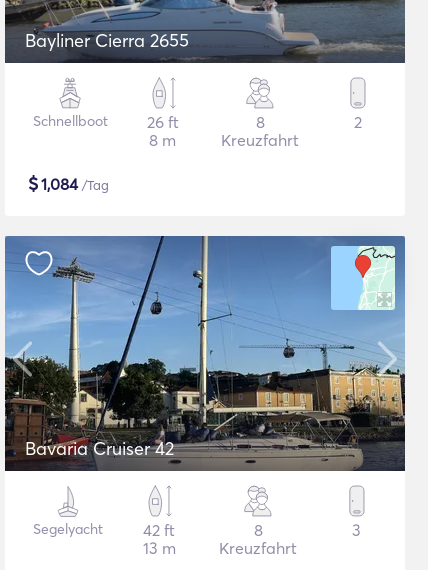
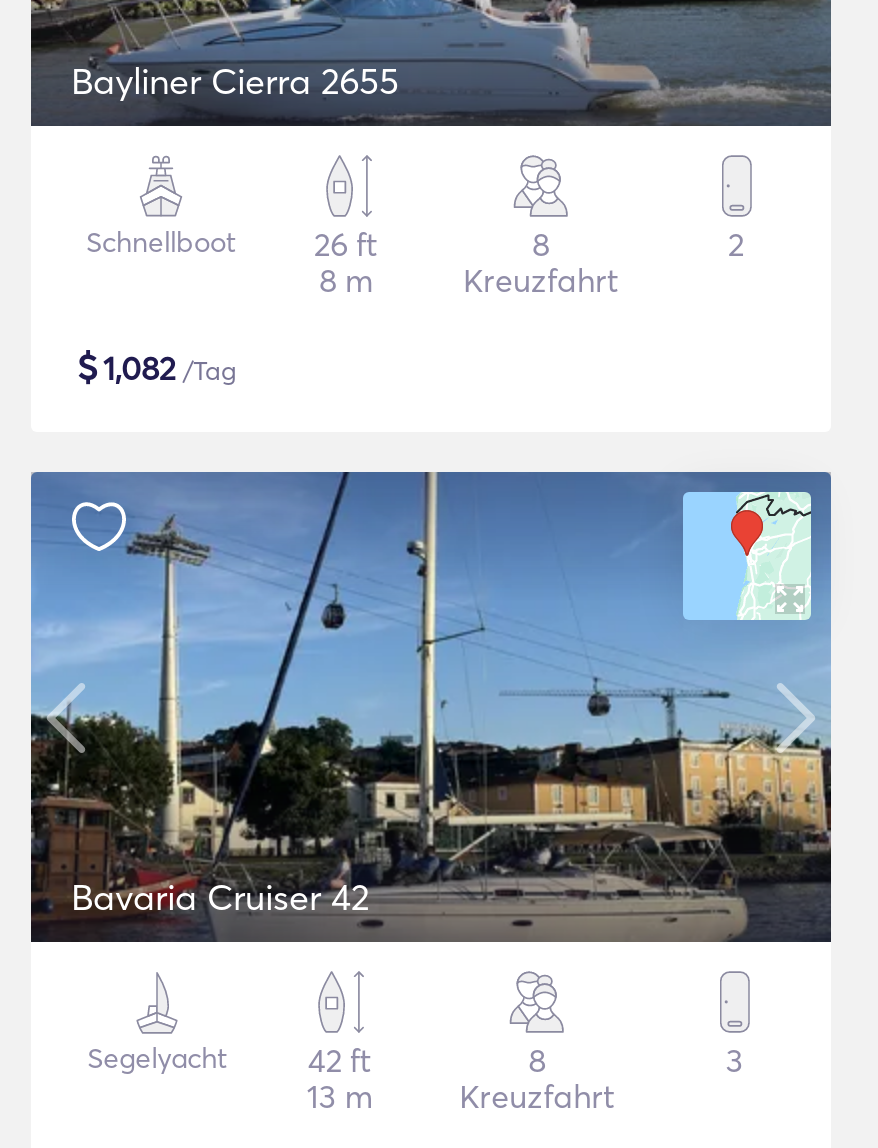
[28,172,109,195] $1,084 /Tag -> [77,344,237,390] $1,082 /Tag

